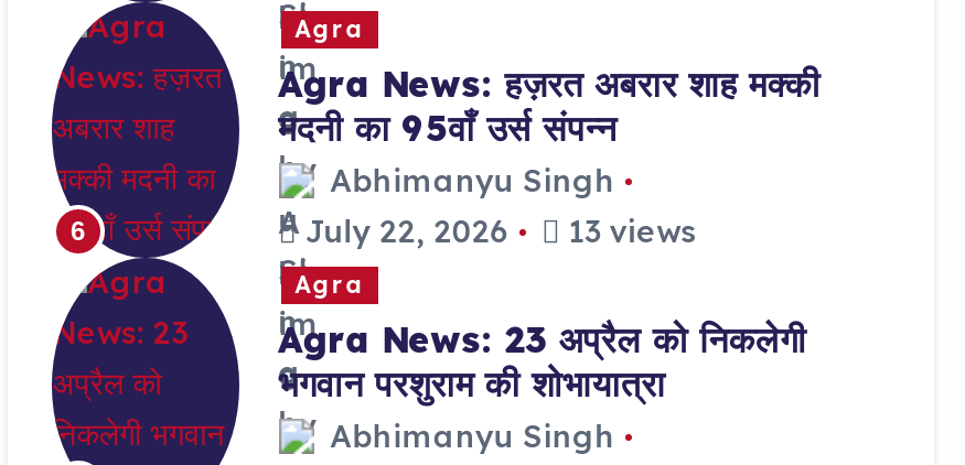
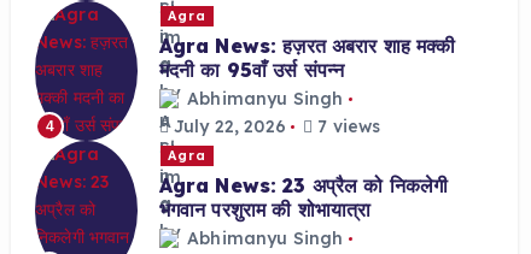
[71,216,86,247] 6 -> [45,118,54,135] 4
[296,212,697,251] July 22, 2026 13 views -> [169,116,381,137] July 22, 2026 7 views

